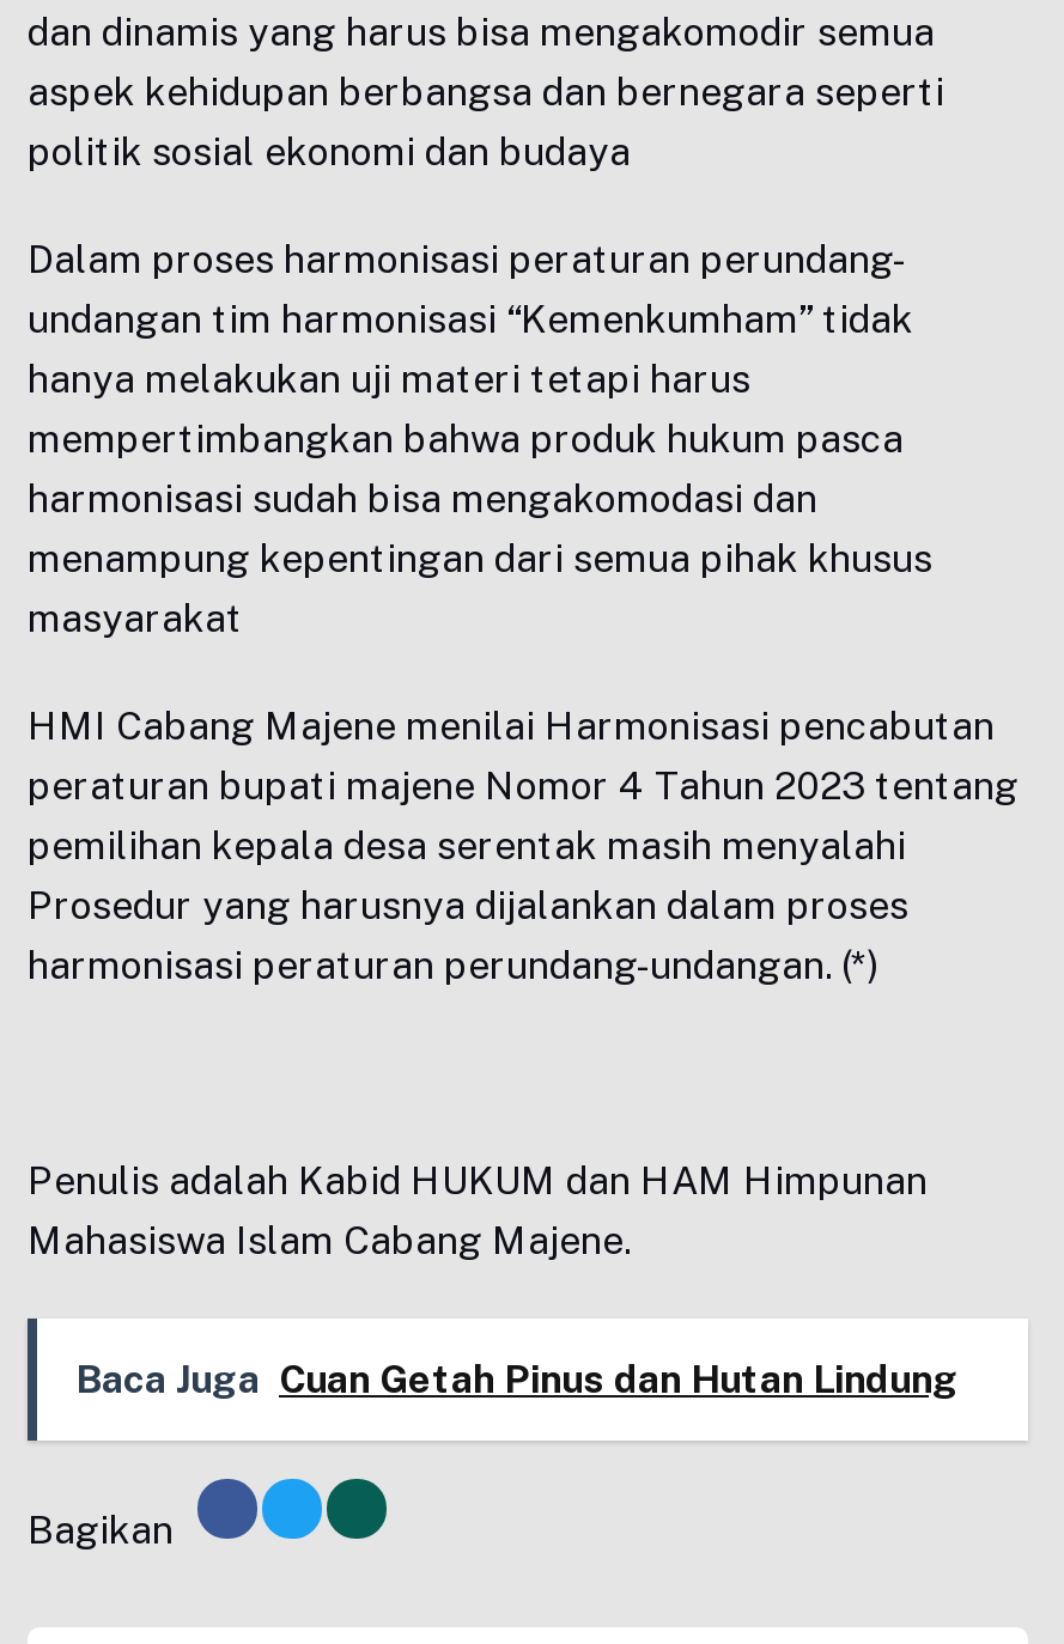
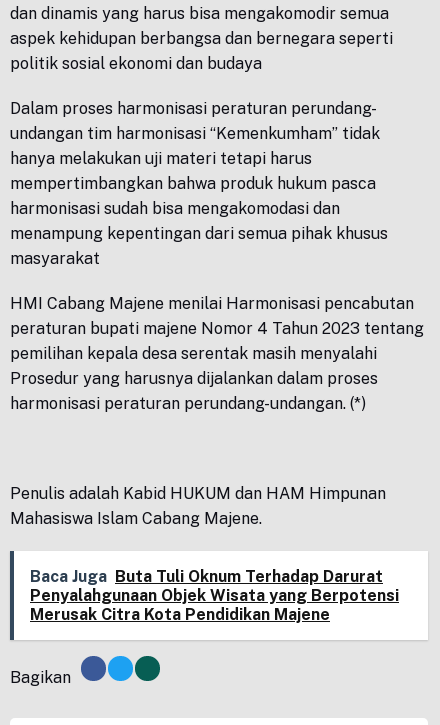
[75,1357,959,1402] Baca Juga Cuan Getah Pinus dan Hutan Lindung -> [30,567,399,624] Baca Juga Buta Tuli Oknum Terhadap Darurat | Penyalahgunaan Objek Wisata yang Berpotensi | Merusak Citra Kota Pendidikan Majene

